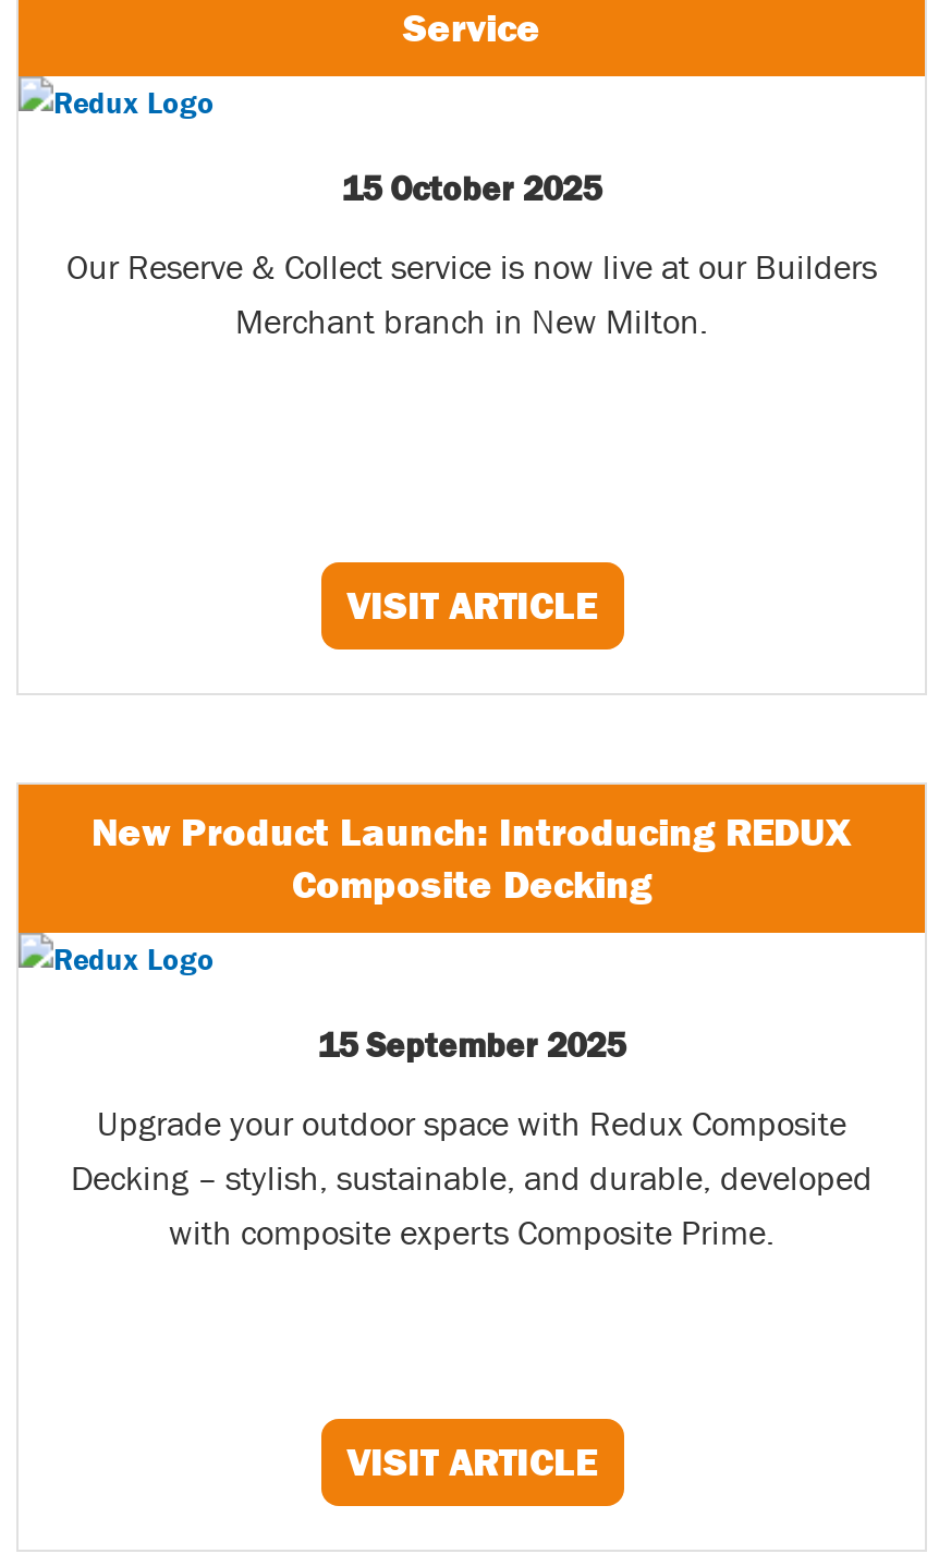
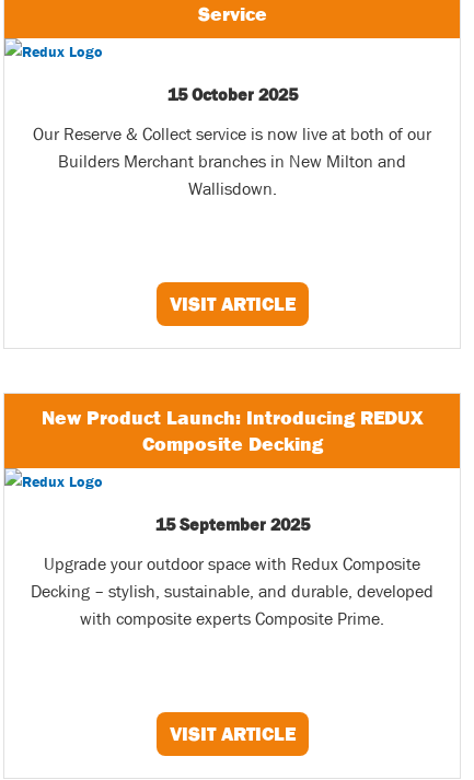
[66,246,877,340] Our Reserve & Collect service is now live at our Builders | Merchant branch in New Milton. -> [33,124,431,198] Our Reserve & Collect service is now live at both of our | Builders Merchant branches in New Milton and | Wallisdown.

